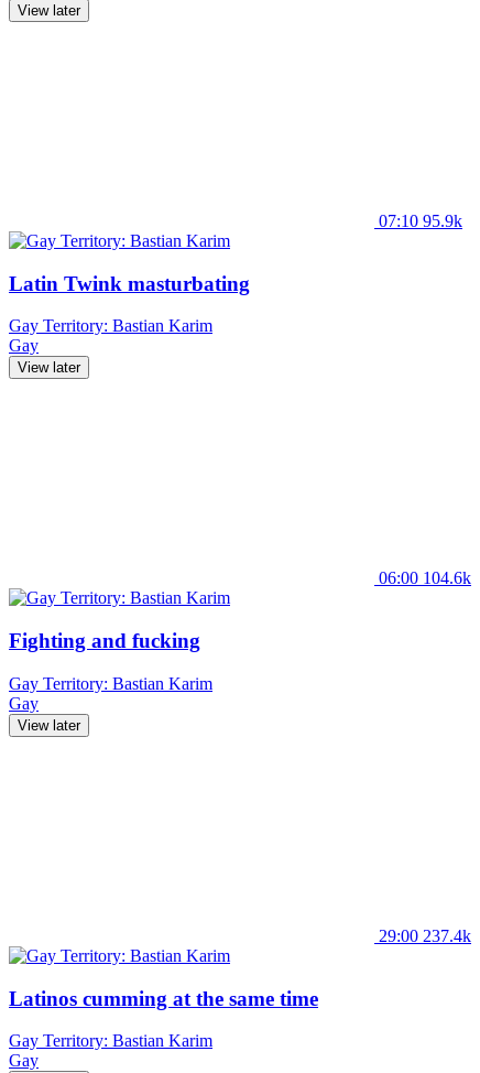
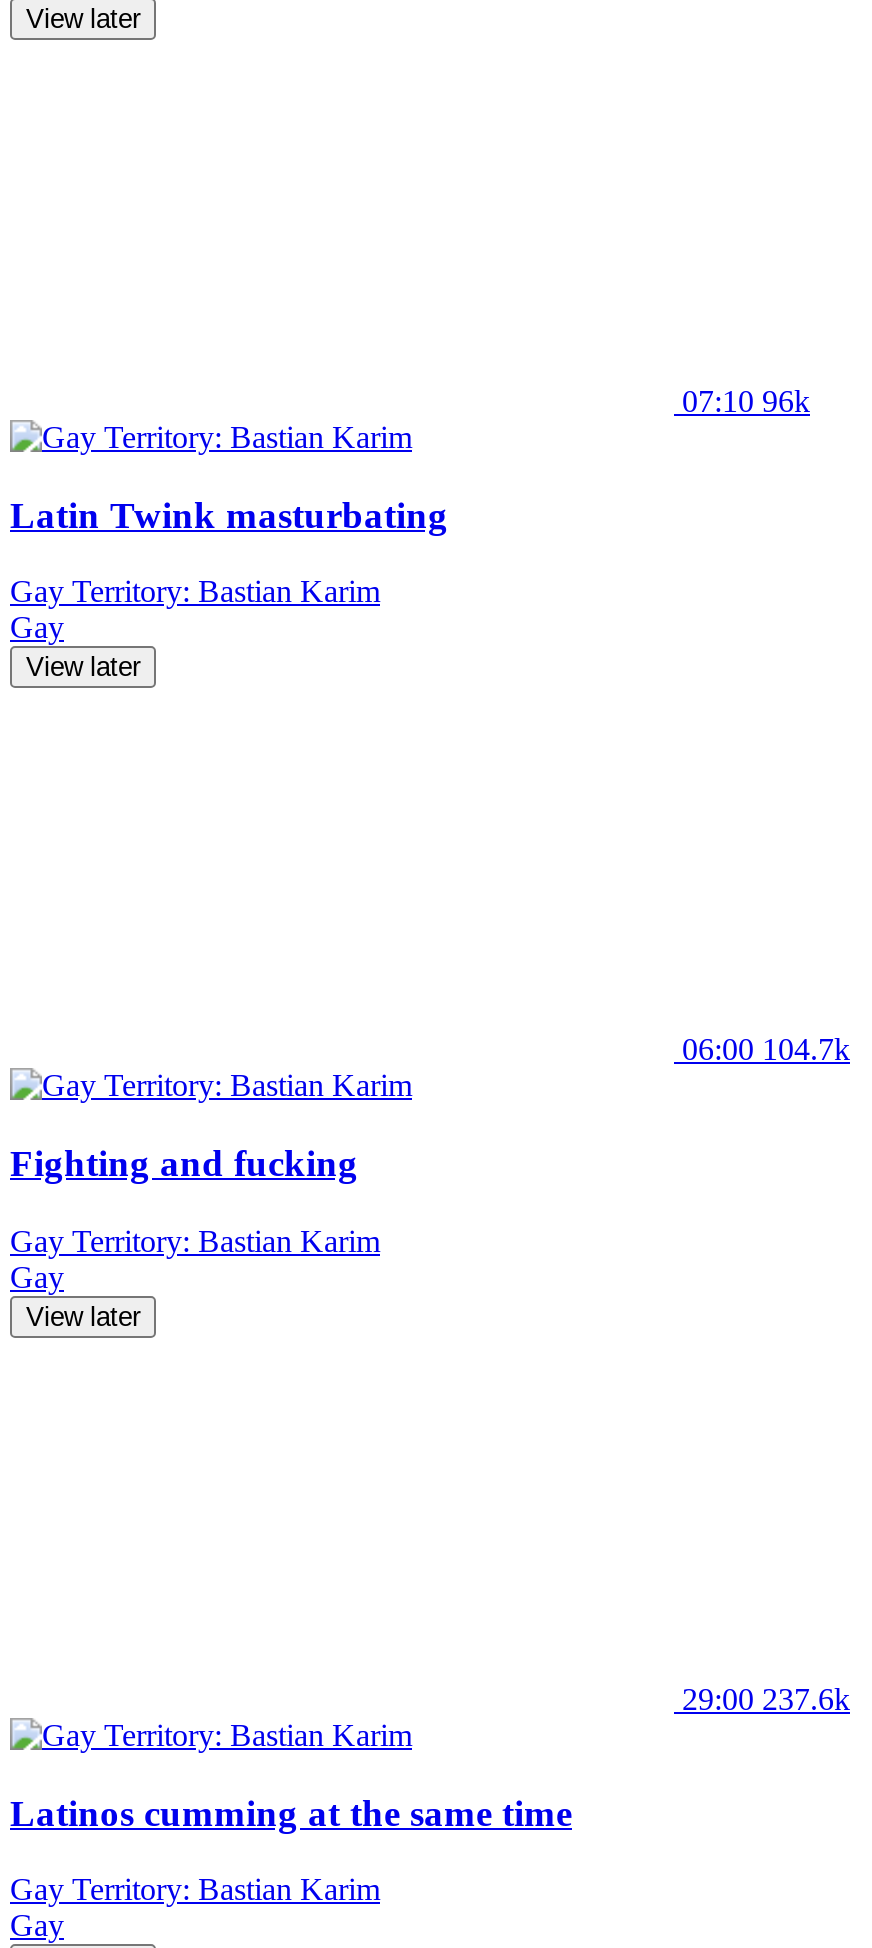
[379,212,462,230] 07:10 95.9k -> [682,384,810,418] 07:10 96k
[379,569,471,588] 06:00 104.6k -> [682,1033,850,1067] 06:00 104.7k
[379,926,471,945] 29:00 237.4k -> [682,1682,850,1716] 29:00 237.6k

